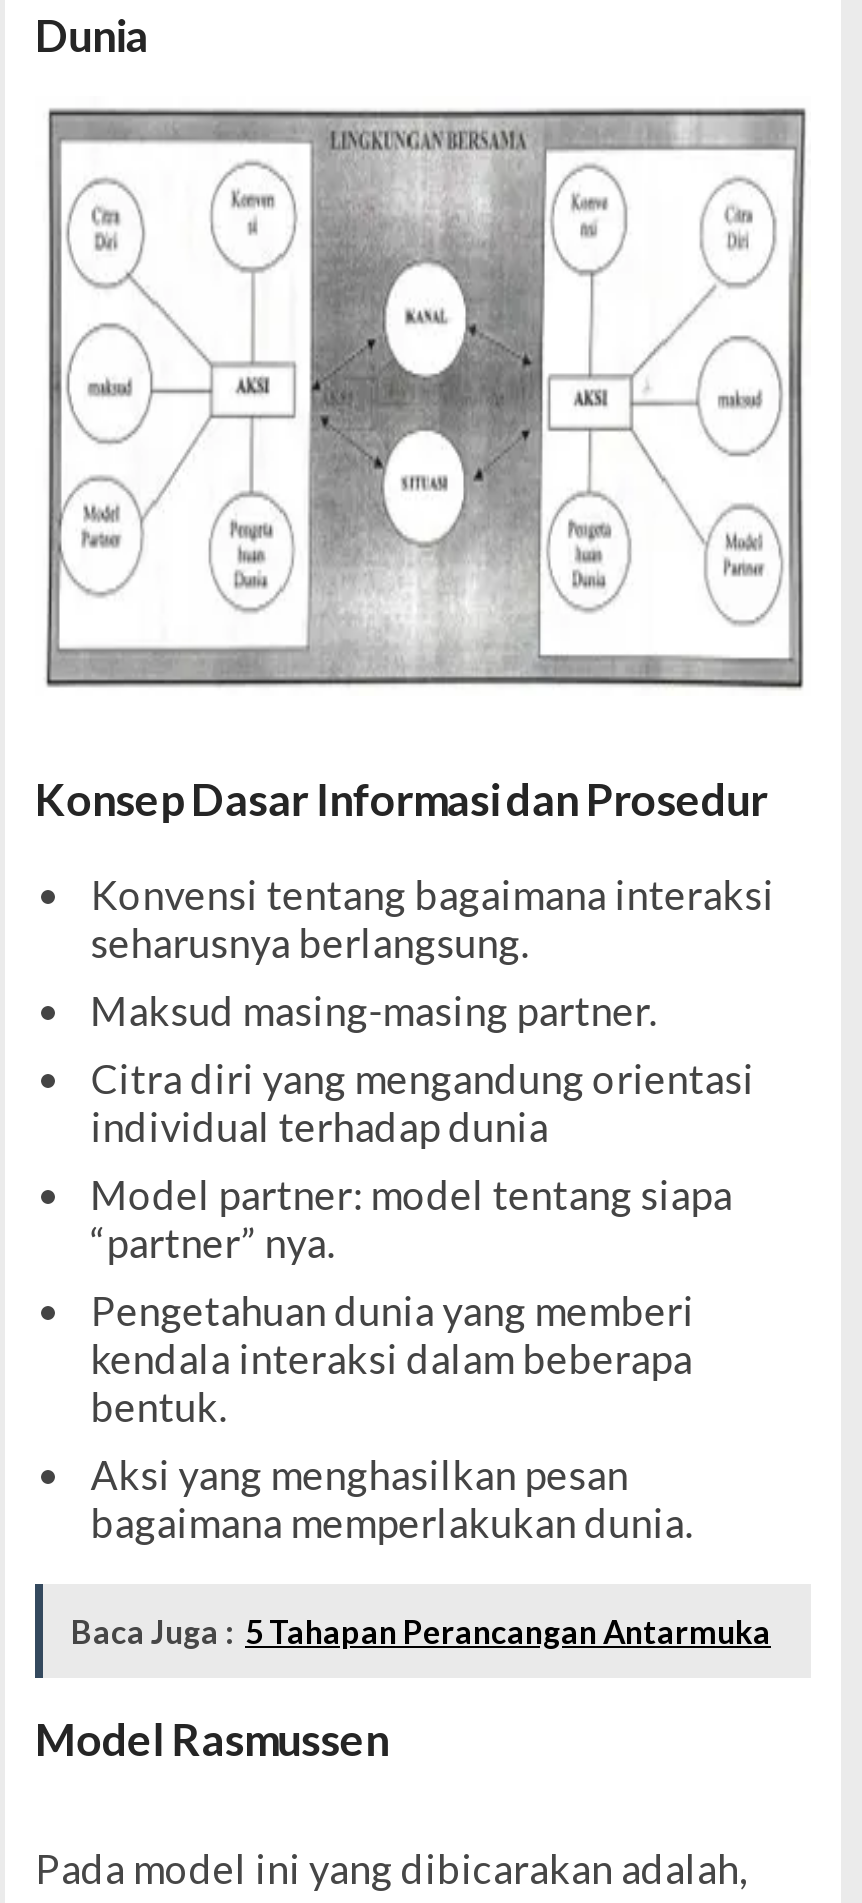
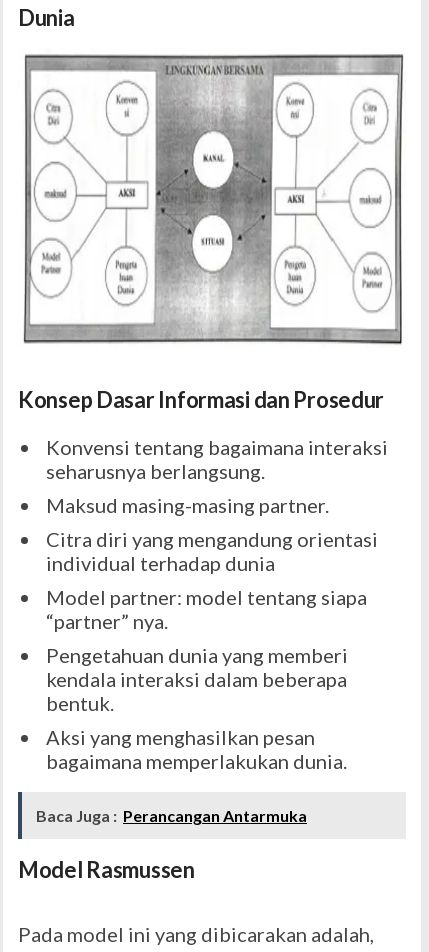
[71,1612,771,1650] Baca Juga : 5 Tahapan Perancangan Antarmuka -> [36,806,307,825] Baca Juga : Perancangan Antarmuka

